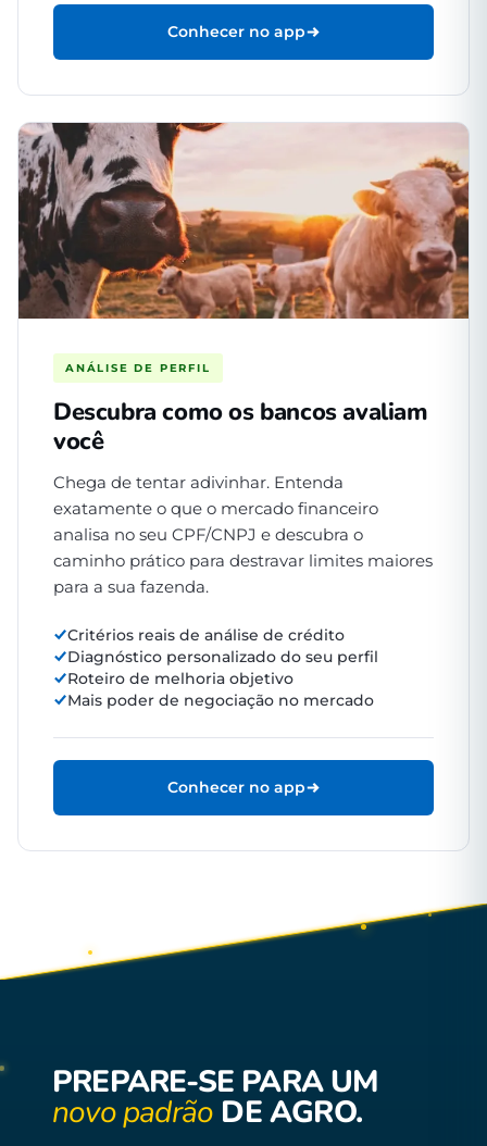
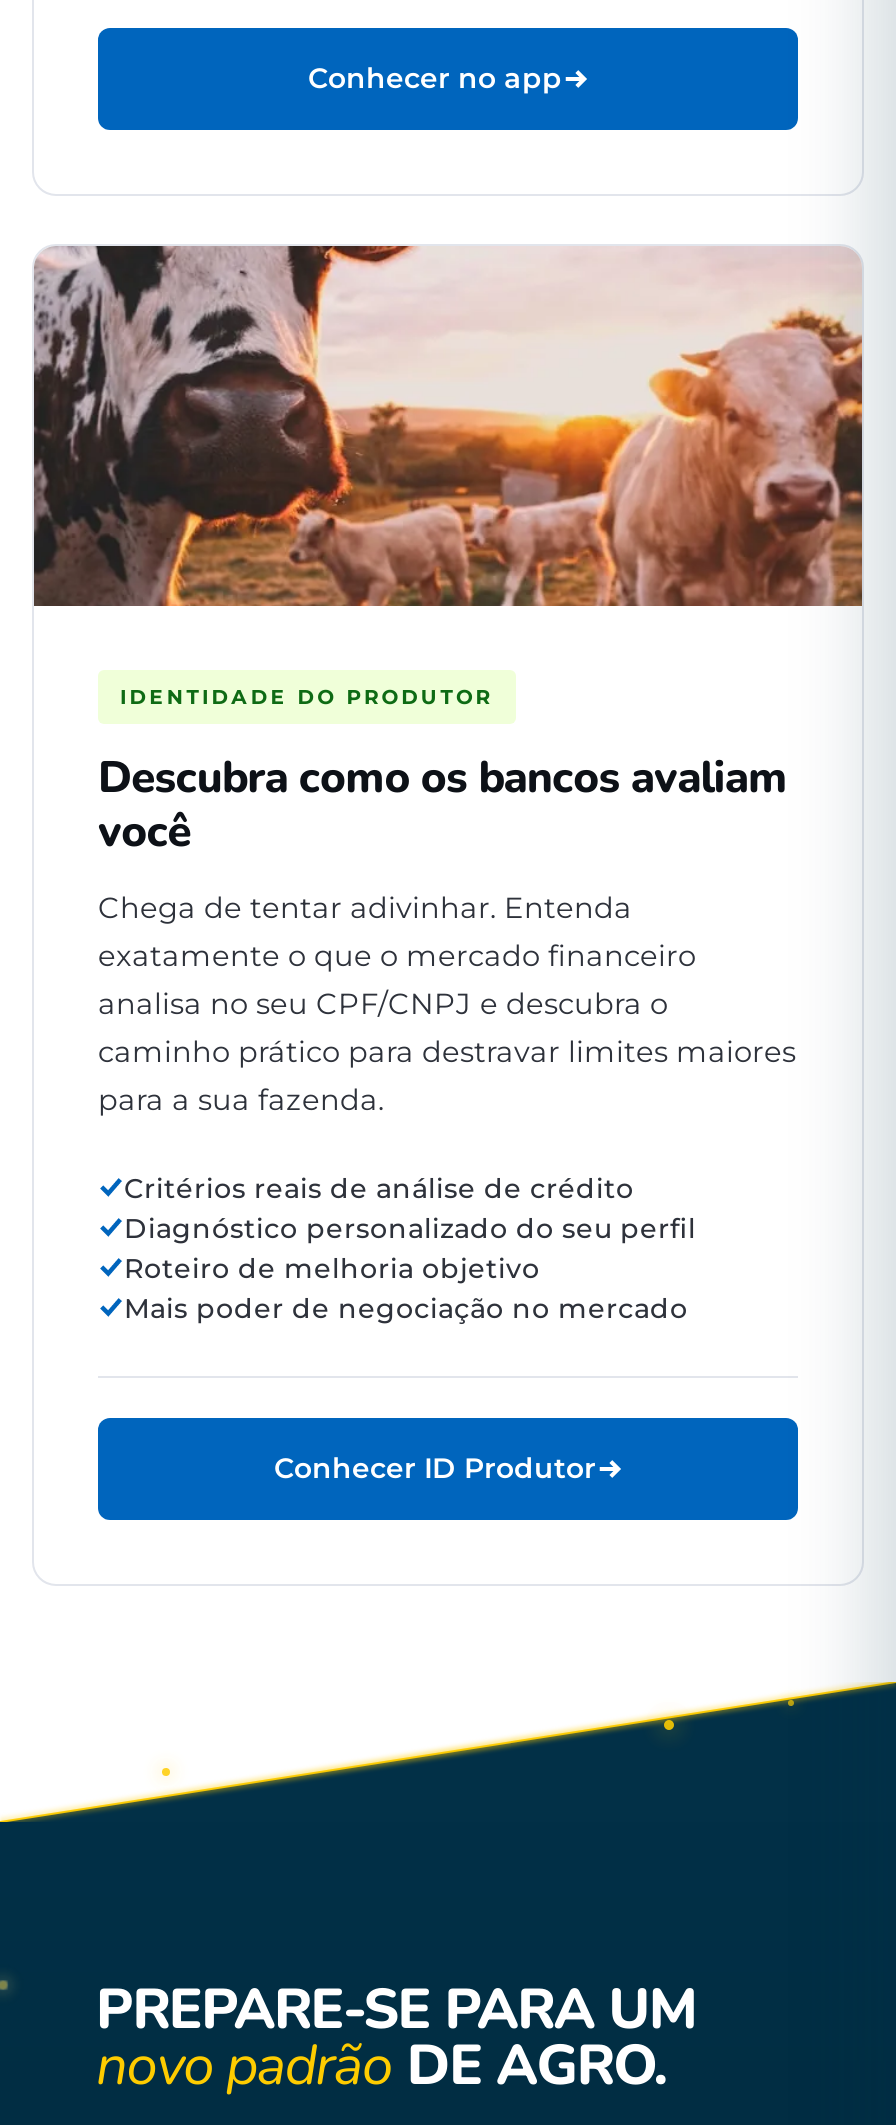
[65,360,210,375] ANÁLISE DE PERFIL -> [120,683,493,709] IDENTIDADE DO PRODUTOR
[167,777,305,796] Conhecer no app -> [274,1449,596,1485] Conhecer ID Produtor

